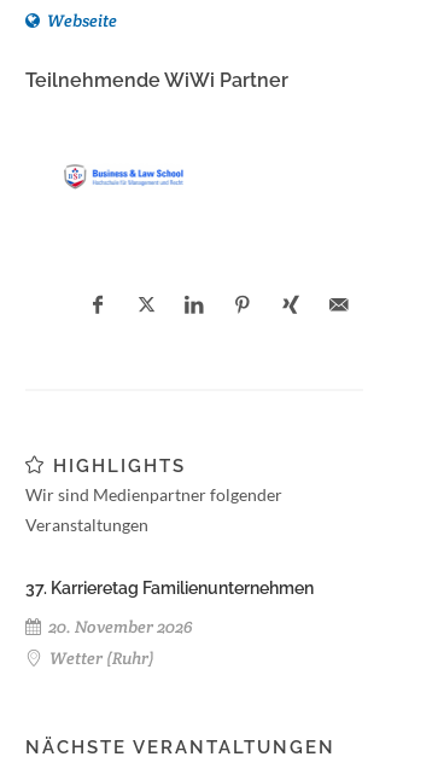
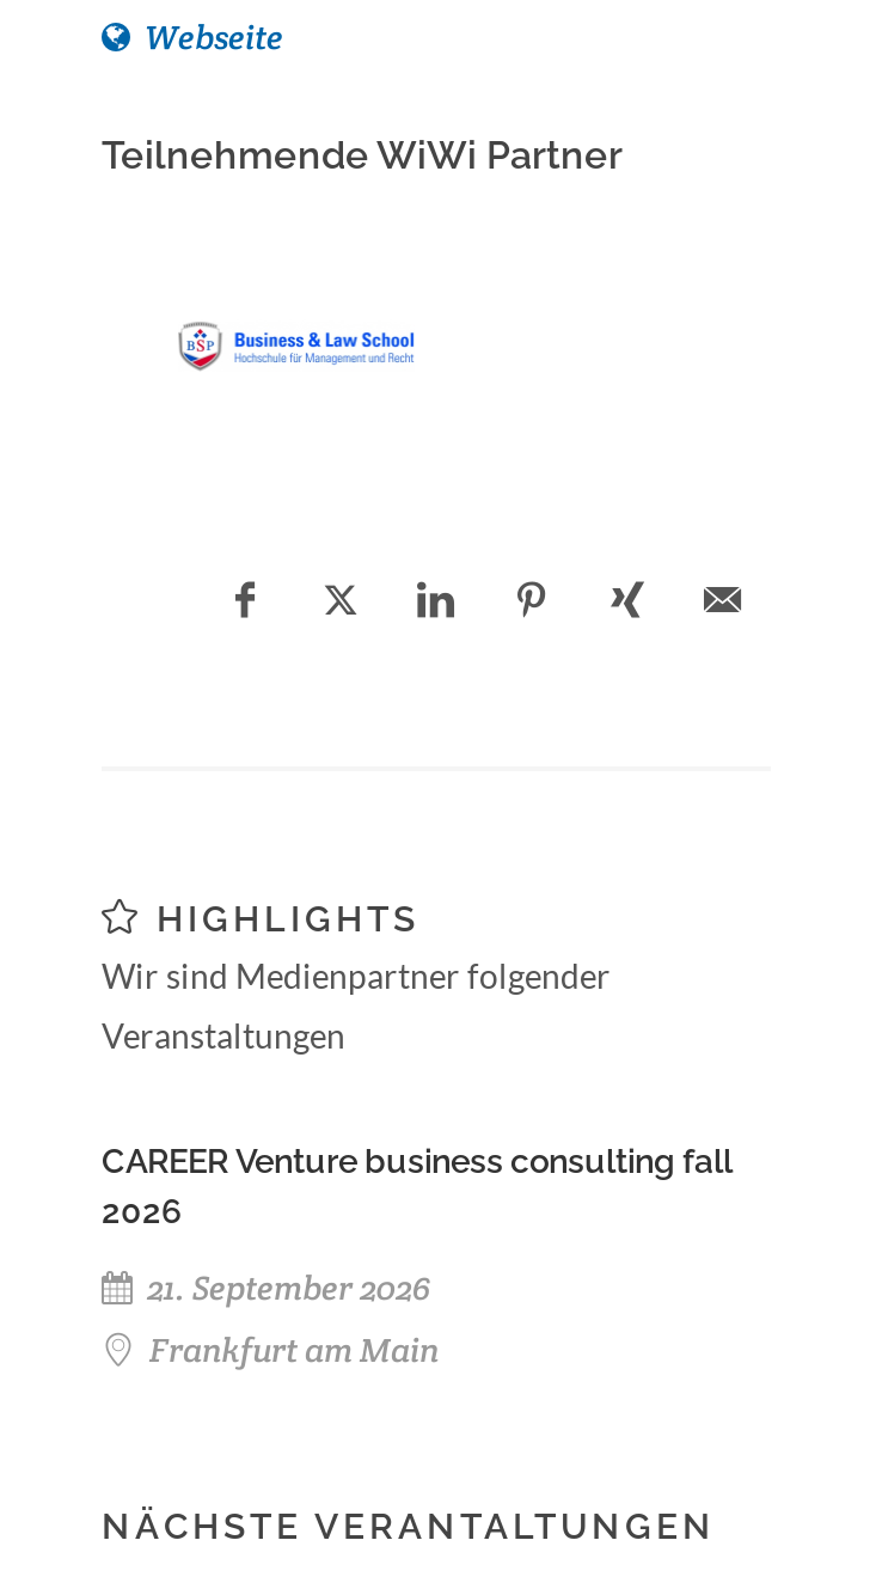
[25,578,314,597] 37. Karrieretag Familienunternehmen -> [102,1141,733,1229] CAREER Venture business consulting fall | 2026
[45,615,193,668] 20. November 2026 | Wetter (Ruhr) -> [140,1265,439,1370] 21. September 2026 | Frankfurt am Main

